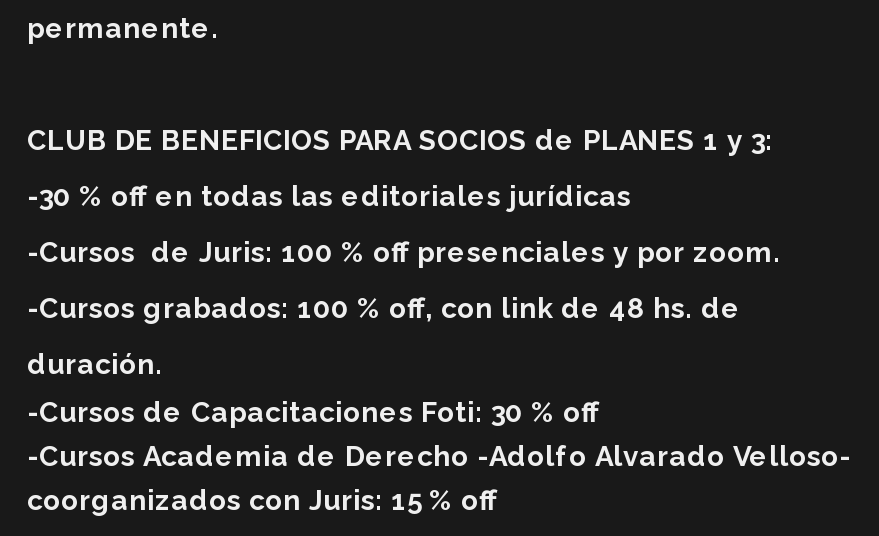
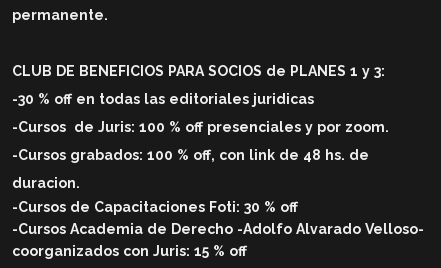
[27,180,631,212] -30 % off en todas las editoriales jurídicas -> [12,91,314,107] -30 % off en todas las editoriales juridicas
[27,348,163,380] duración. -> [12,175,80,191] duracion.

